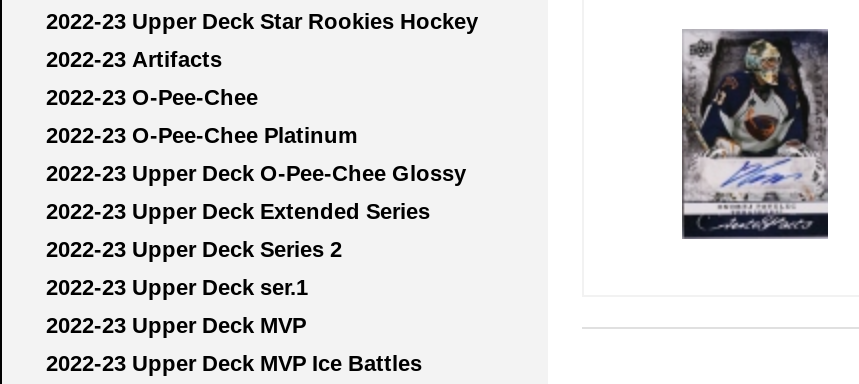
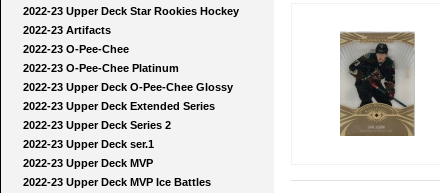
[680,27,830,271] [image] -> [339,15,415,137] [image]

